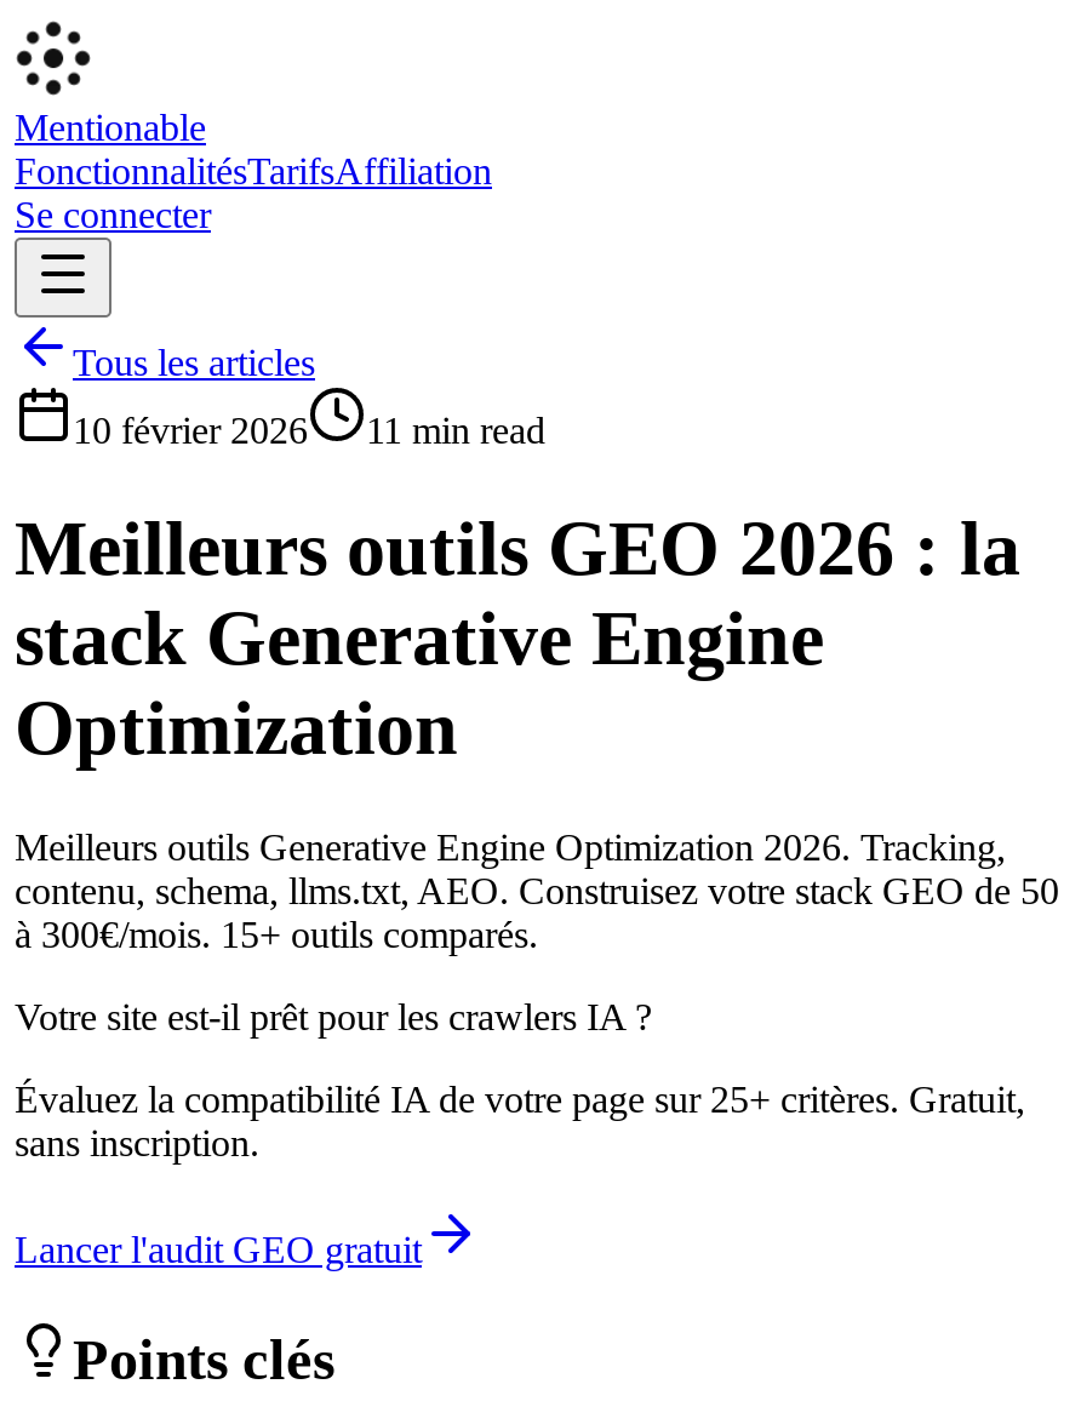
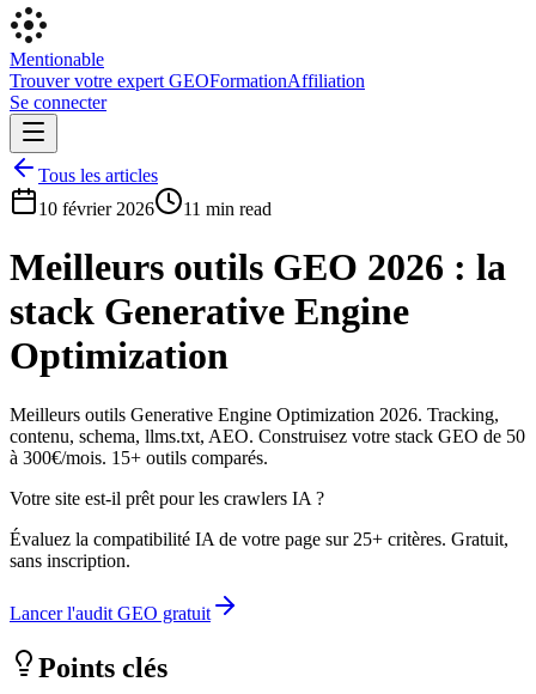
[15,150,492,191] FonctionnalitésTarifsAffiliation -> [10,71,365,91] Trouver votre expert GEOFormationAffiliation

